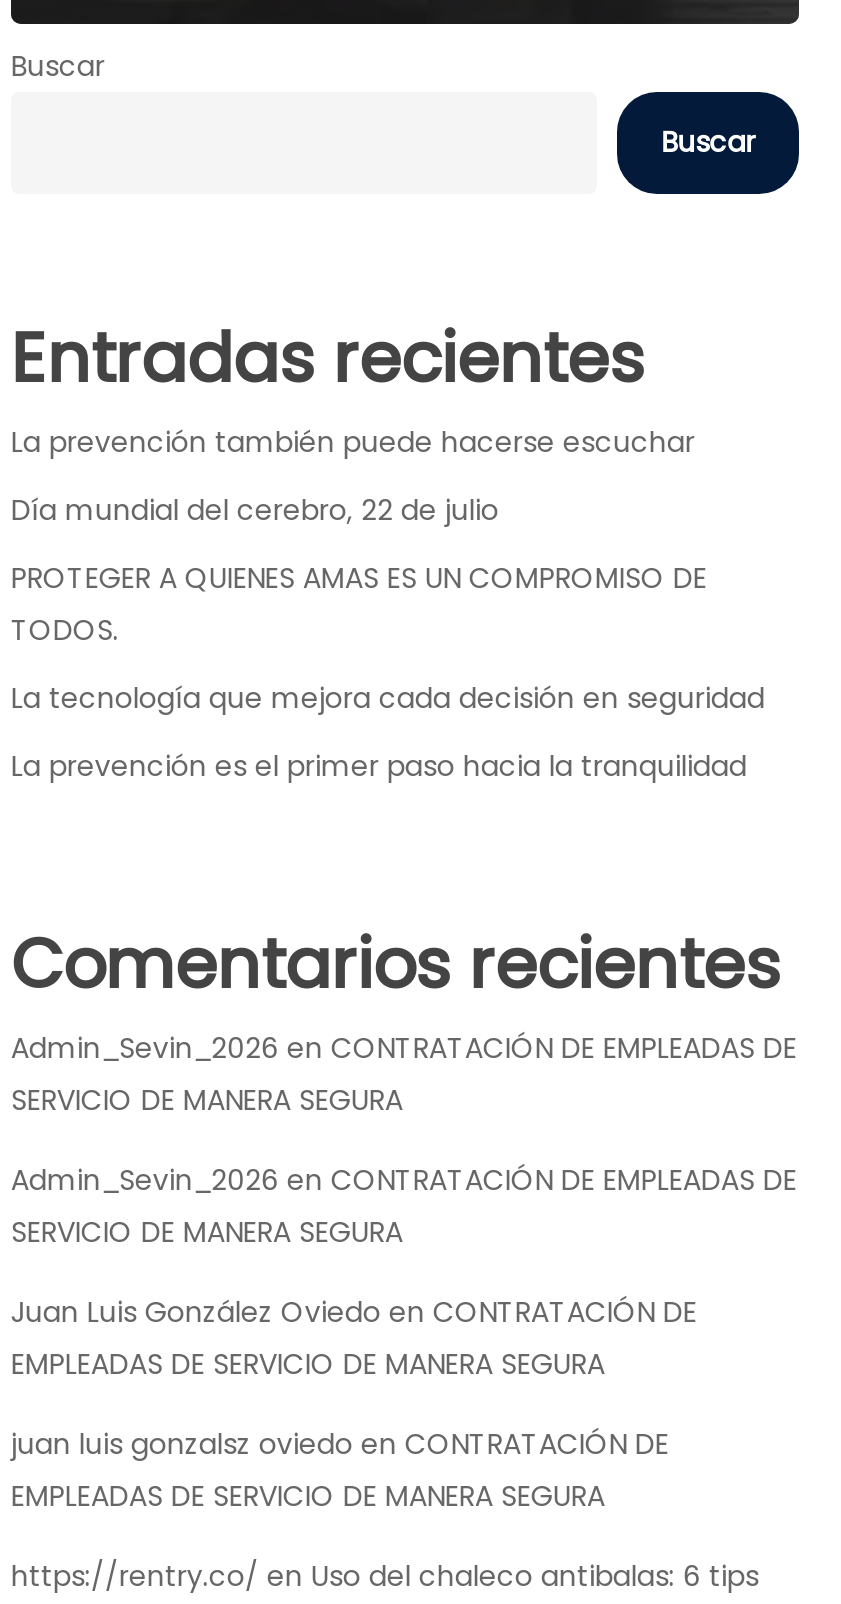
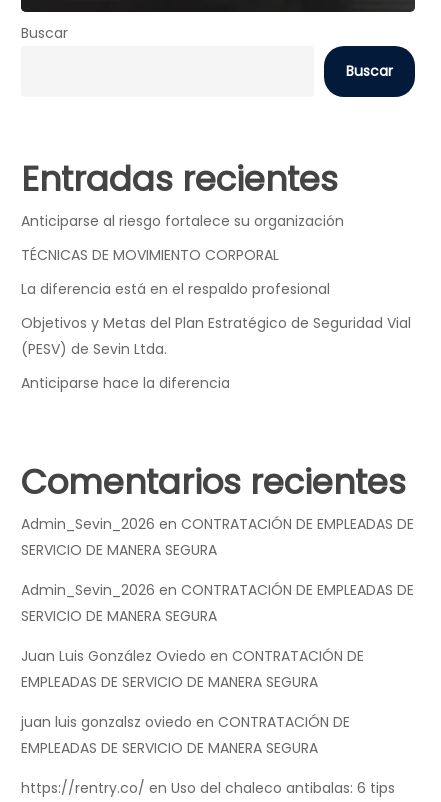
[11,423,695,463] La prevención también puede hacerse escuchar -> [21,211,344,231] Anticiparse al riesgo fortalece su organización
[11,491,499,531] Día mundial del cerebro, 22 de julio -> [21,245,279,265] TÉCNICAS DE MOVIMIENTO CORPORAL
[11,559,707,651] PROTEGER A QUIENES AMAS ES UN COMPROMISO DE | TODOS. -> [21,279,330,299] La diferencia está en el respaldo profesional
[11,679,765,719] La tecnología que mejora cada decisión en seguridad -> [21,313,411,359] Objetivos y Metas del Plan Estratégico de Seguridad Vial | (PESV) de Sevin Ltda.
[11,747,747,787] La prevención es el primer paso hacia la tranquilidad -> [21,373,230,393] Anticiparse hace la diferencia

